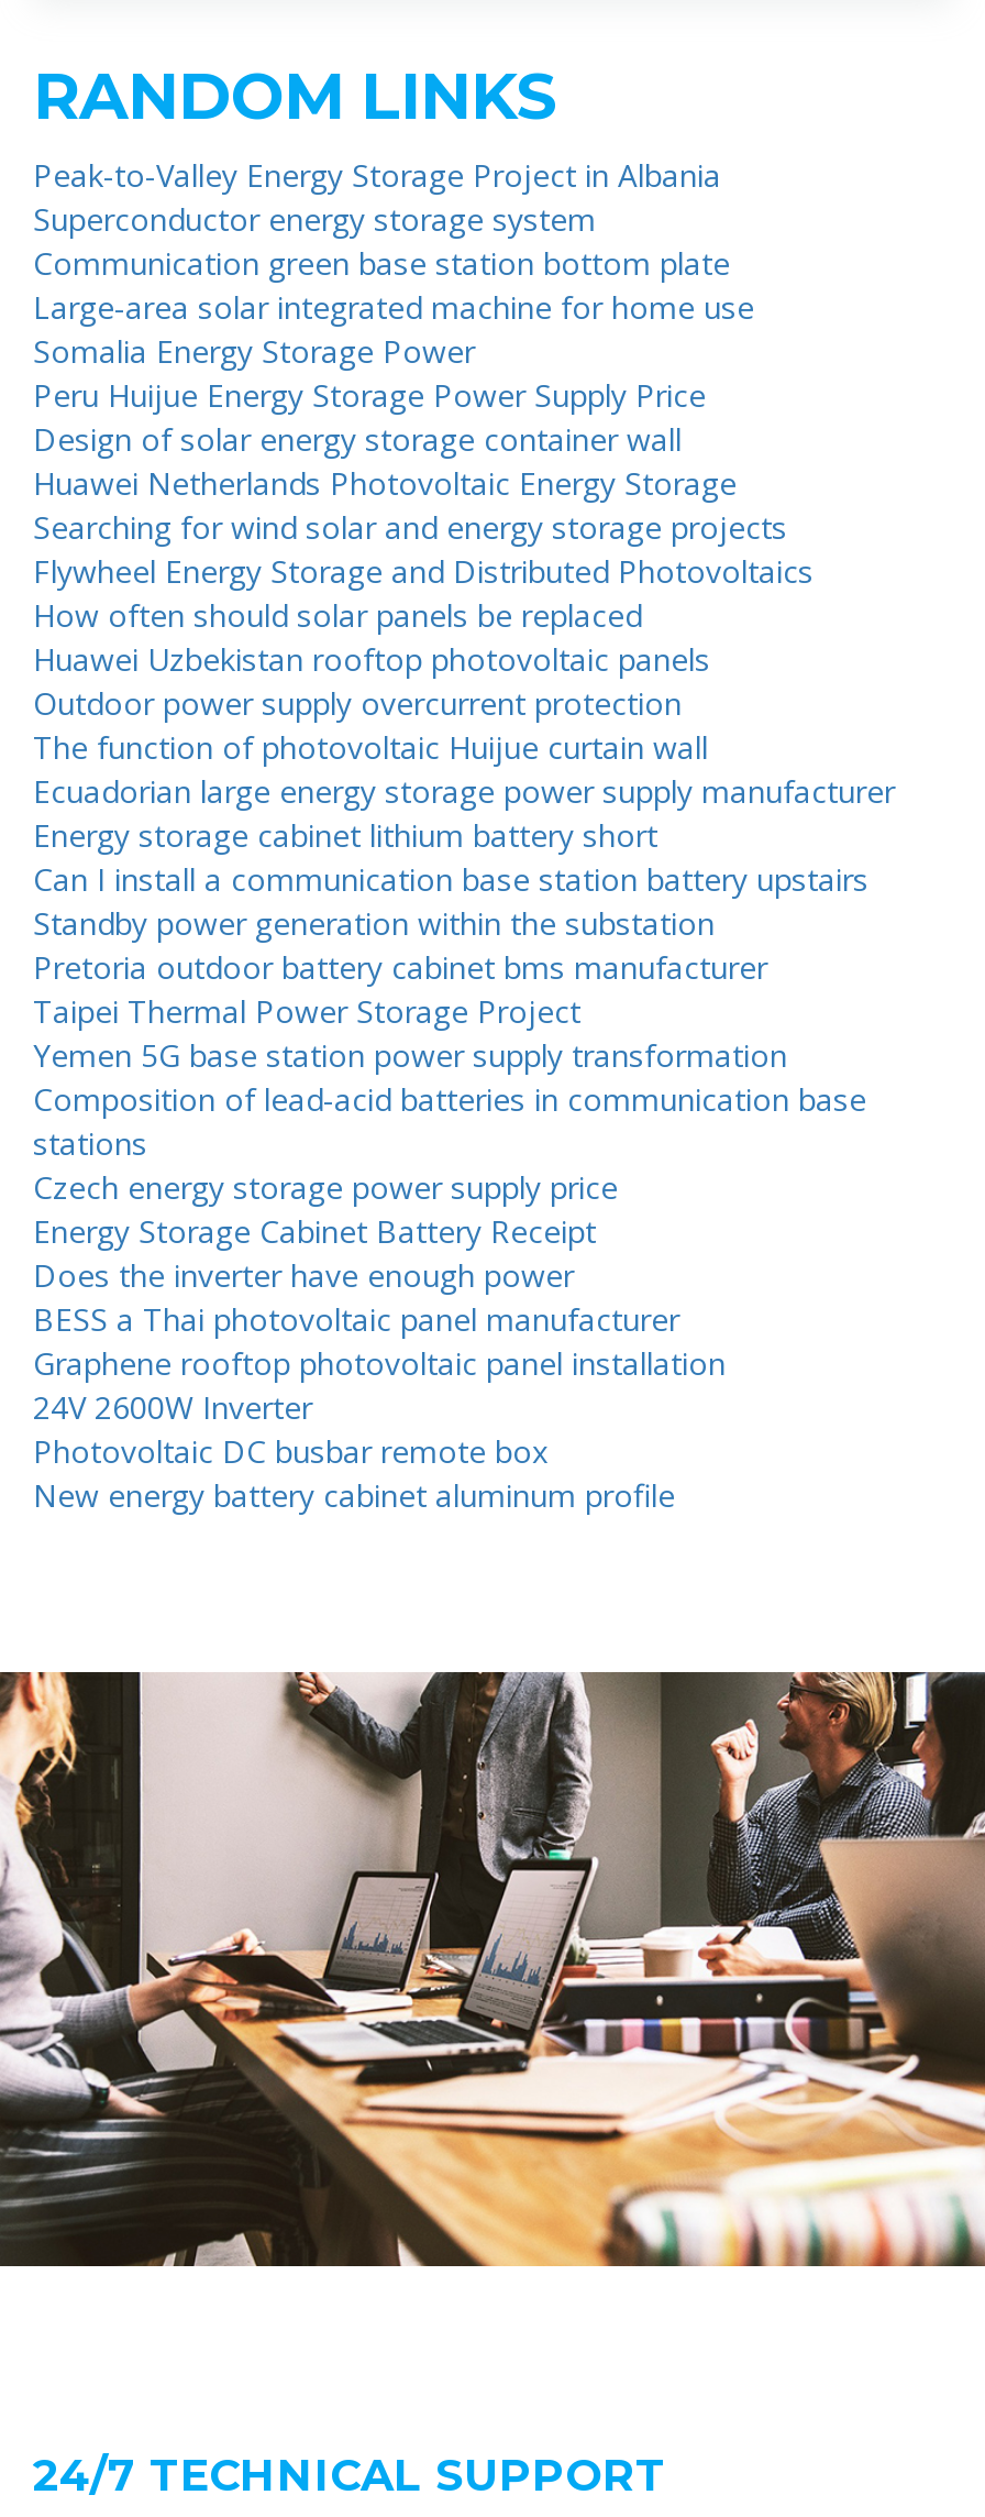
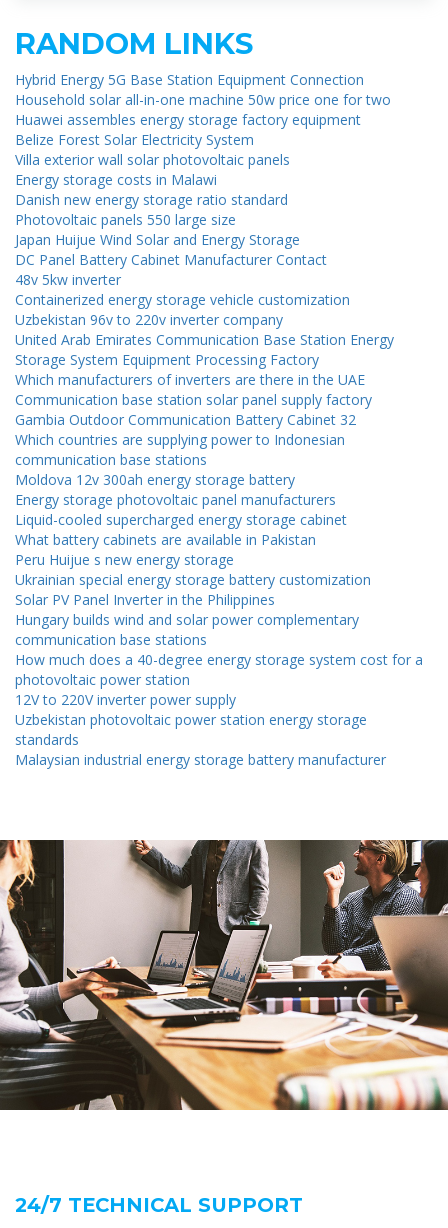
[33,154,895,1516] Peak-to-Valley Energy Storage Project in Albania | Superconductor energy storage system | Communication green base station bottom plate | Large-area solar integrated machine for home use | Somalia Energy Storage Power | Peru Huijue Energy Storage Power Supply Price | Design of solar energy storage container wall | Huawei Netherlands Photovoltaic Energy Storage | Searching for wind solar and energy storage projects | Flywheel Energy Storage and Distributed Photovoltaics | How often should solar panels be replaced | Huawei Uzbekistan rooftop photovoltaic panels | Outdoor power supply overcurrent protection | The function of photovoltaic Huijue curtain wall | Ecuadorian large energy storage power supply manufacturer | Energy storage cabinet lithium battery short | Can I install a communication base station battery upstairs | Standby power generation within the substation | Pretoria outdoor battery cabinet bms manufacturer | Taipei Thermal Power Storage Project | Yemen 5G base station power supply transformation | Composition of lead-acid batteries in communication base | stations | Czech energy storage power supply price | Energy Storage Cabinet Battery Receipt | Does the inverter have enough power | BESS a Thai photovoltaic panel manufacturer | Graphene rooftop photovoltaic panel installation | 24V 2600W Inverter | Photovoltaic DC busbar remote box | New energy battery cabinet aluminum profile -> [15,70,423,769] Hybrid Energy 5G Base Station Equipment Connection | Household solar all-in-one machine 50w price one for two | Huawei assembles energy storage factory equipment | Belize Forest Solar Electricity System | Villa exterior wall solar photovoltaic panels | Energy storage costs in Malawi | Danish new energy storage ratio standard | Photovoltaic panels 550 large size | Japan Huijue Wind Solar and Energy Storage | DC Panel Battery Cabinet Manufacturer Contact | 48v 5kw inverter | Containerized energy storage vehicle customization | Uzbekistan 96v to 220v inverter company | United Arab Emirates Communication Base Station Energy | Storage System Equipment Processing Factory | Which manufacturers of inverters are there in the UAE | Communication base station solar panel supply factory | Gambia Outdoor Communication Battery Cabinet 32 | Which countries are supplying power to Indonesian | communication base stations | Moldova 12v 300ah energy storage battery | Energy storage photovoltaic panel manufacturers | Liquid-cooled supercharged energy storage cabinet | What battery cabinets are available in Pakistan | Peru Huijue s new energy storage | Ukrainian special energy storage battery customization | Solar PV Panel Inverter in the Philippines | Hungary builds wind and solar power complementary | communication base stations | How much does a 40-degree energy storage system cost for a | photovoltaic power station | 12V to 220V inverter power supply | Uzbekistan photovoltaic power station energy storage | standards | Malaysian industrial energy storage battery manufacturer

